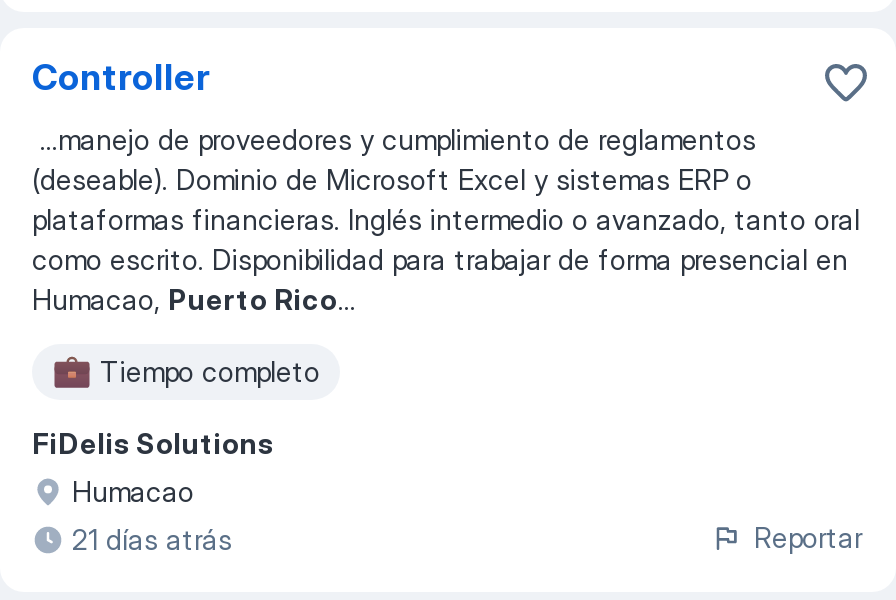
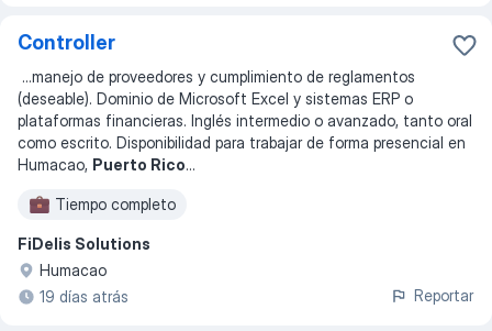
[72,522,232,556] 21 días atrás -> [40,287,128,306] 19 días atrás

